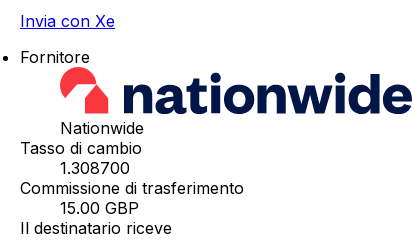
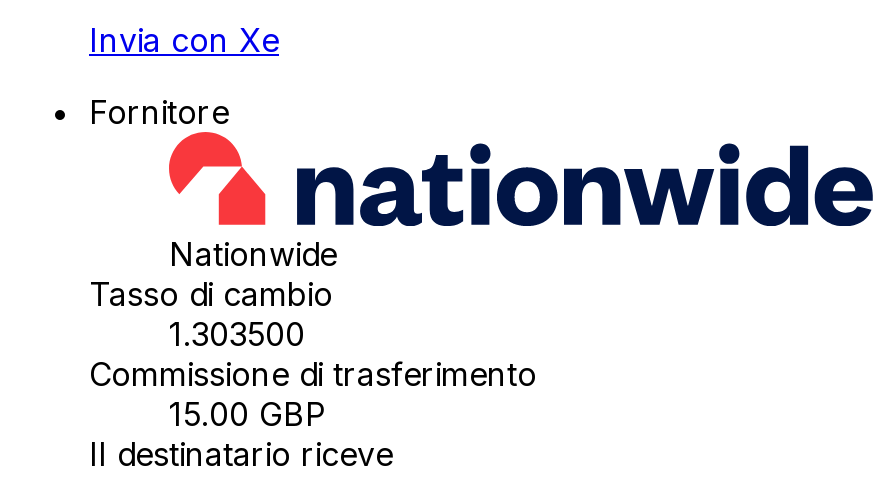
[60,158,130,178] 1.308700 -> [169,314,305,354] 1.303500

